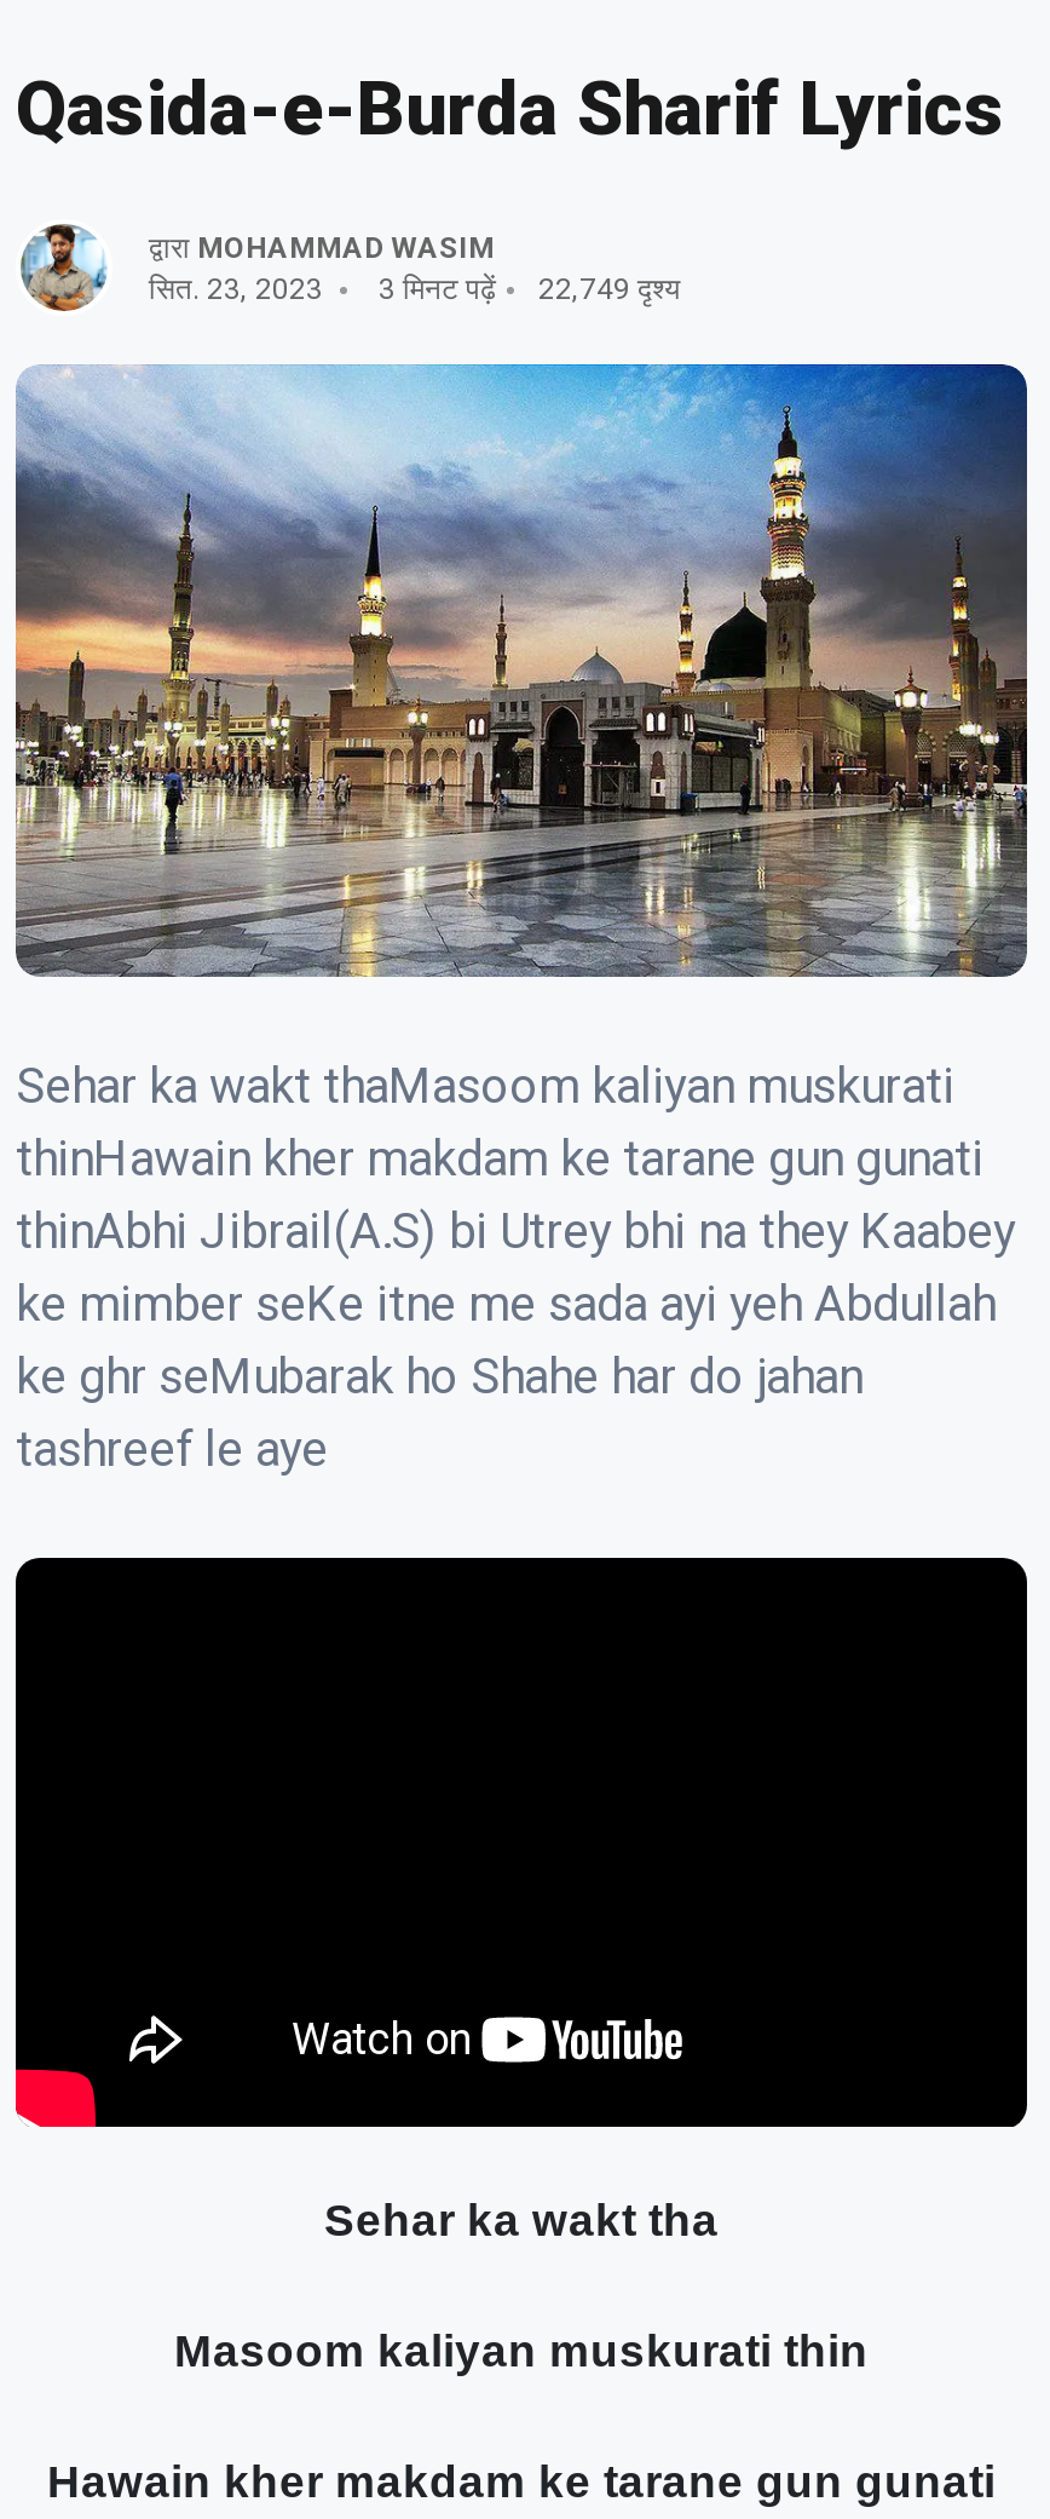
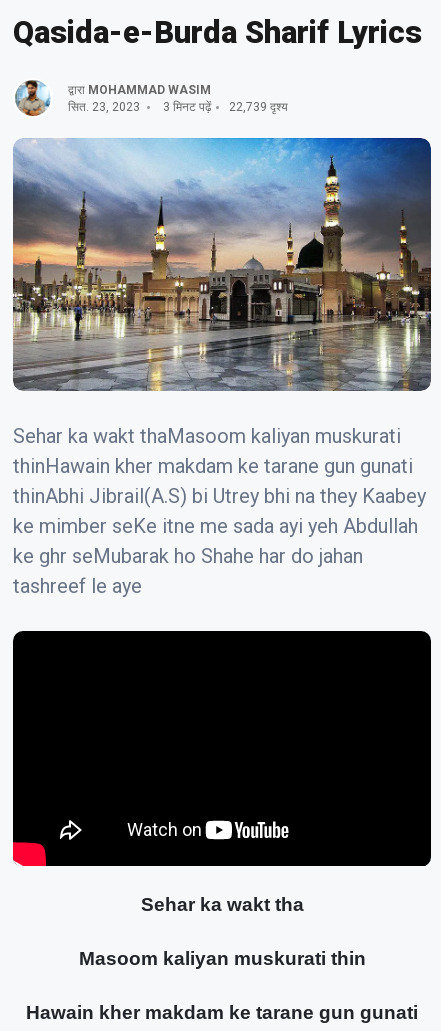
[149,272,681,306] सित. 23, 2023 3 मिनट पढ़ें 22,749 दृश्य -> [68,100,288,114] सित. 23, 2023 3 मिनट पढ़ें 22,739 दृश्य

